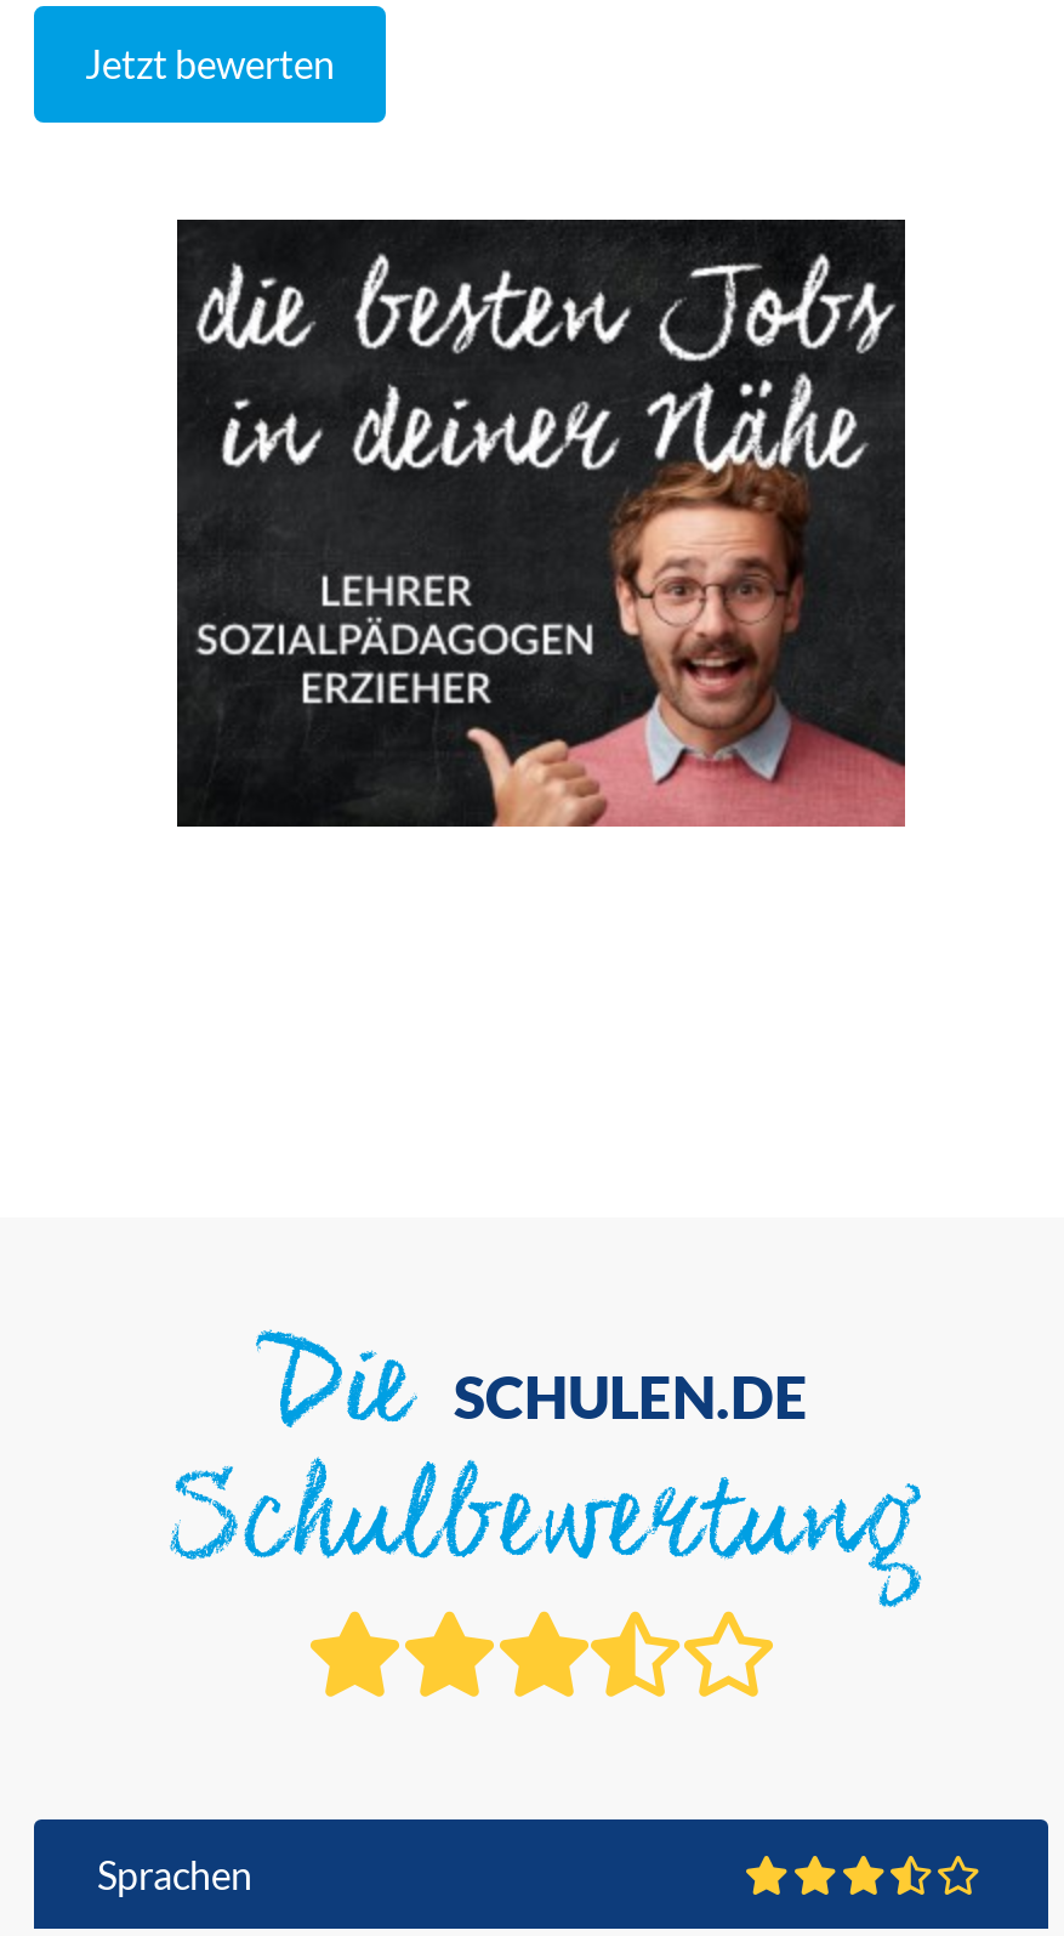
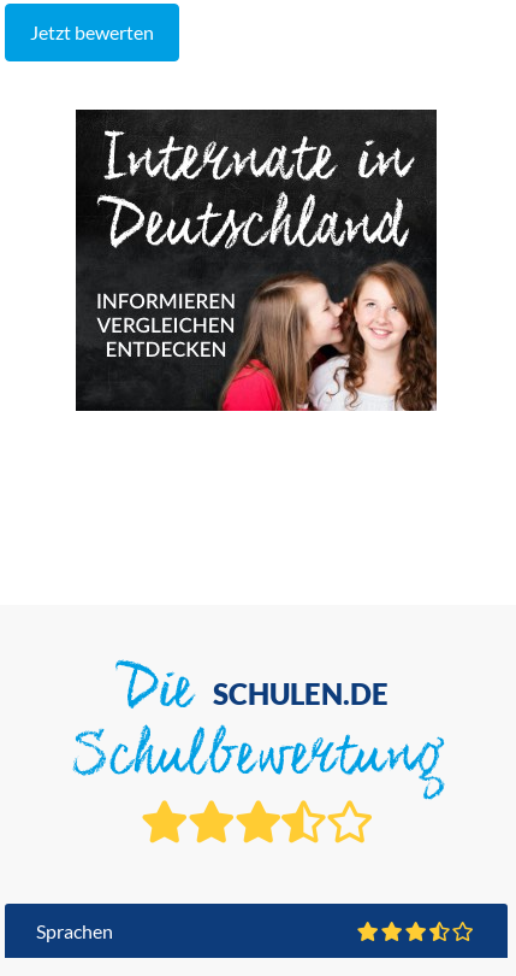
[194,254,907,829] [image] -> [85,128,438,412] [image]

